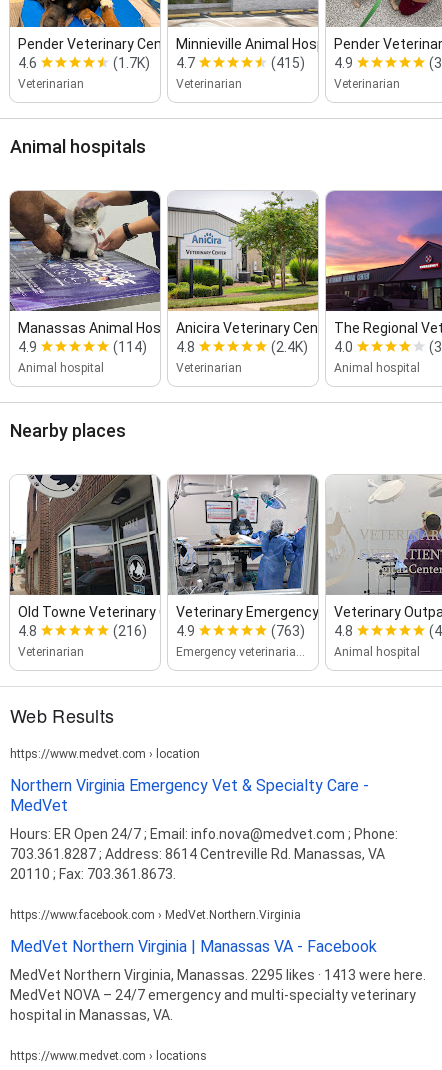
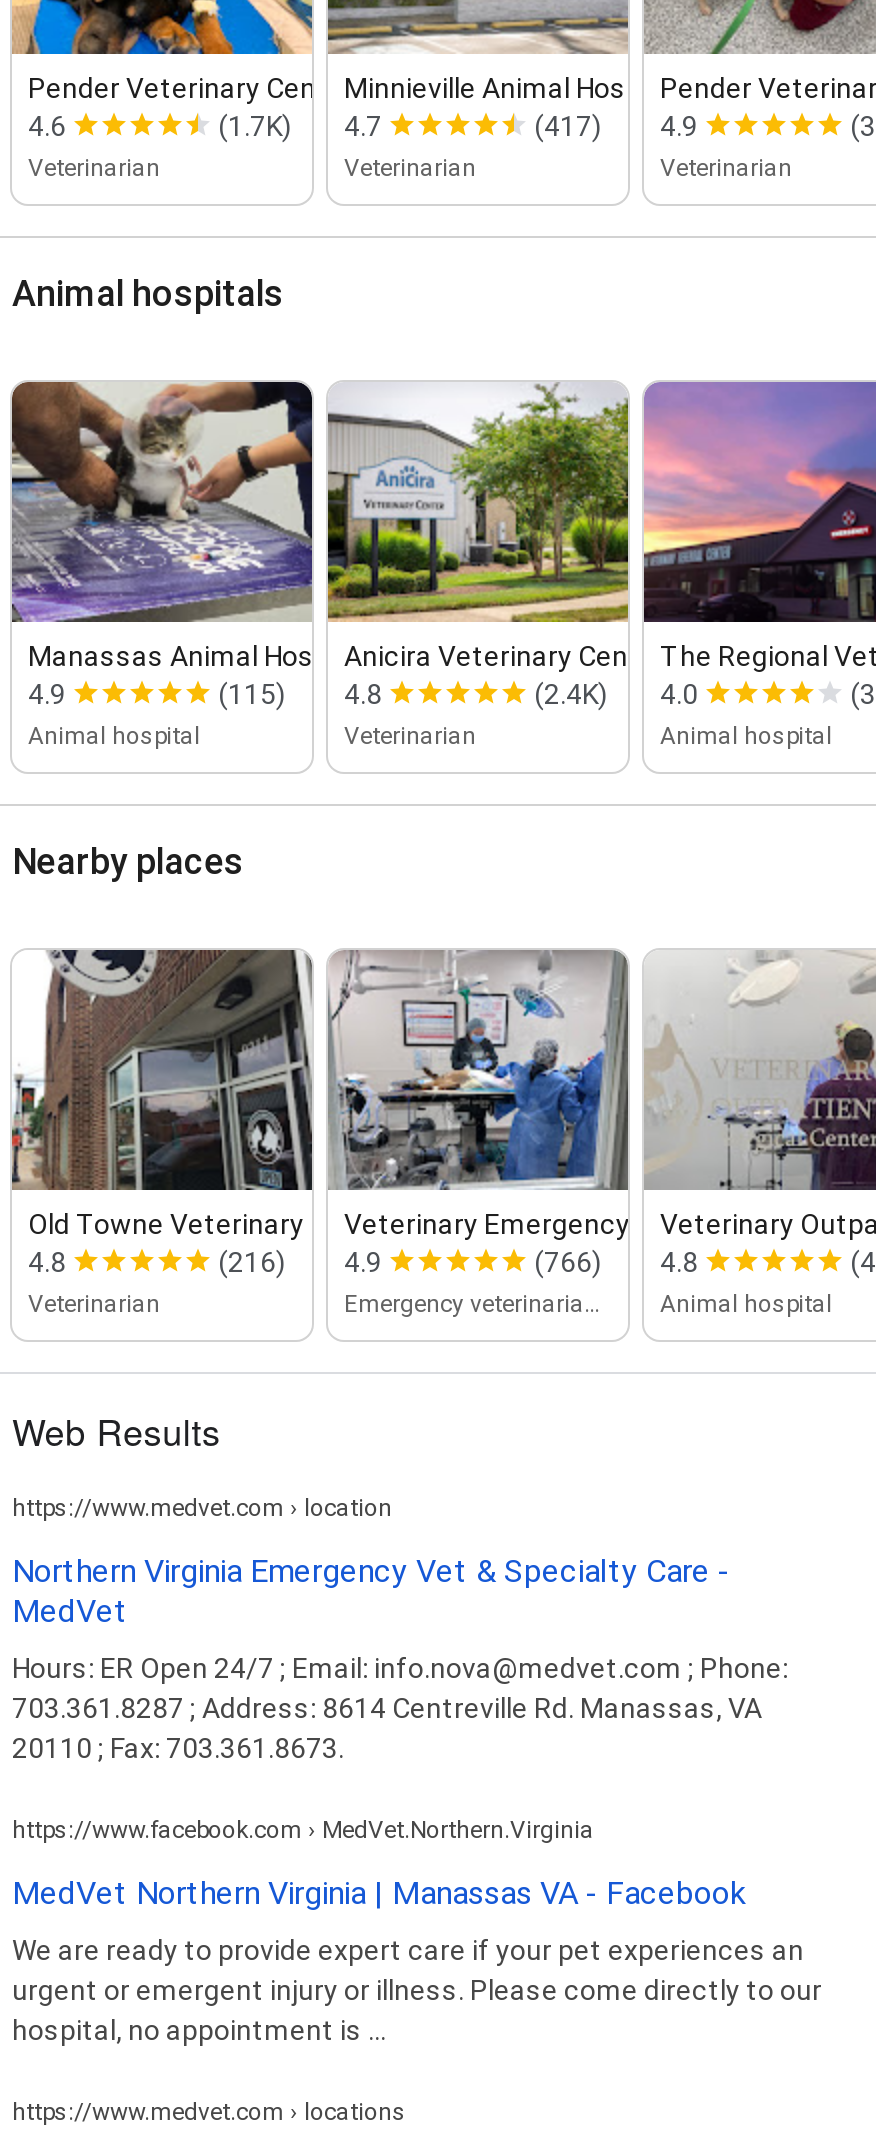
[271,55,353,71] (415) 4.9 -> [534,109,698,141] (417) 4.9
[113,339,195,355] (114) 4.8 -> [218,677,382,709] (115) 4.8
[271,623,353,639] (763) 4.8 -> [534,1245,698,1277] (766) 4.8
[10,967,426,1023] MedVet Northern Virginia, Manassas. 2295 likes · 1413 were here. | MedVet NOVA – 24/7 emergency and multi-specialty veterinary | hospital in Manassas, VA. -> [12,1933,822,2045] We are ready to provide expert care if your pet experiences an | urgent or emergent injury or illness. Please come directly to our | hospital, no appointment is ...

